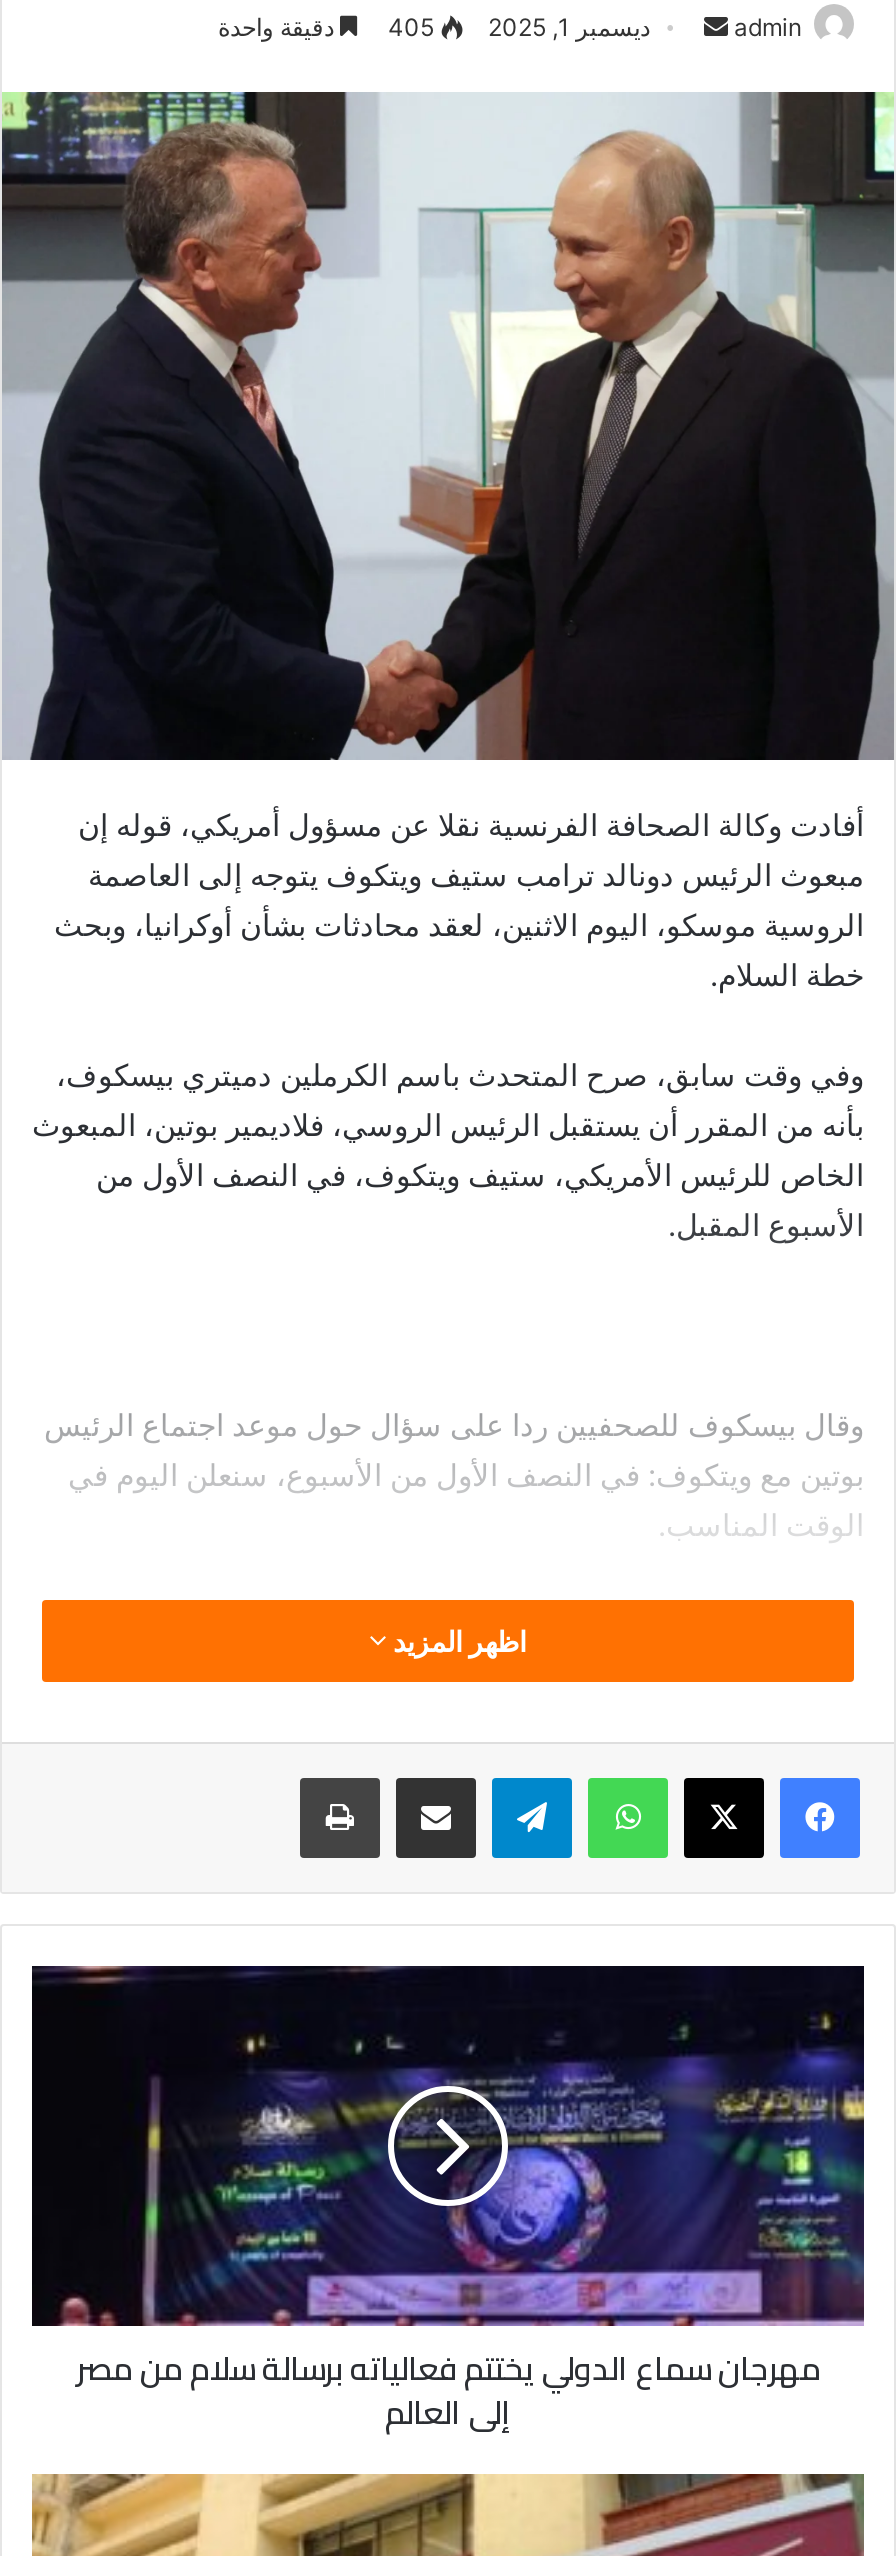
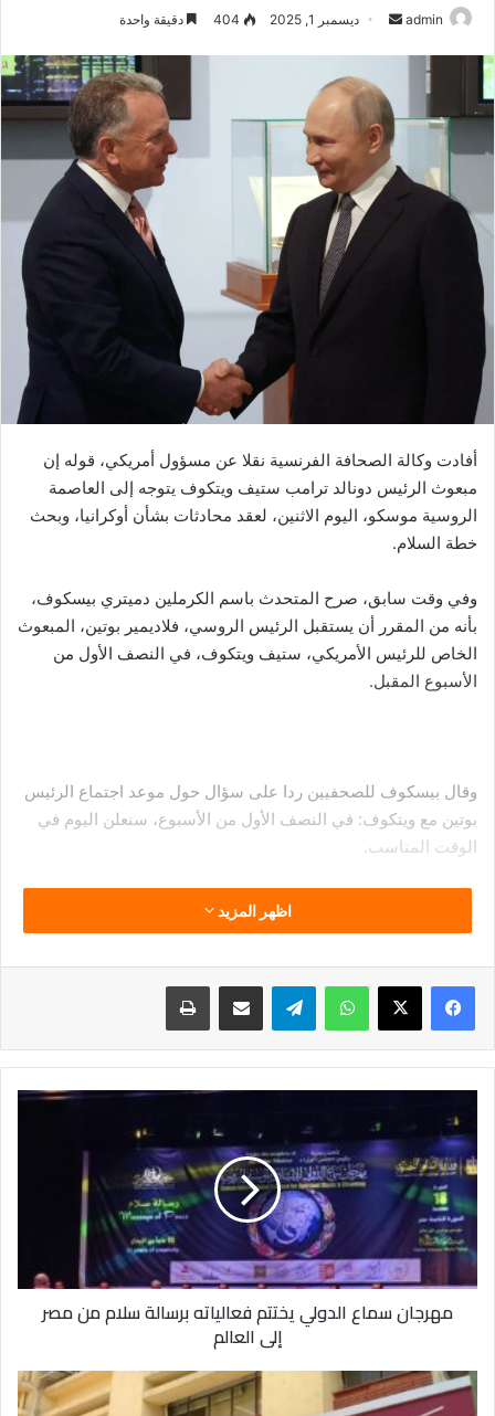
[218,12,434,42] 405 دقيقة واحدة -> [119,11,240,28] 404 دقيقة واحدة

